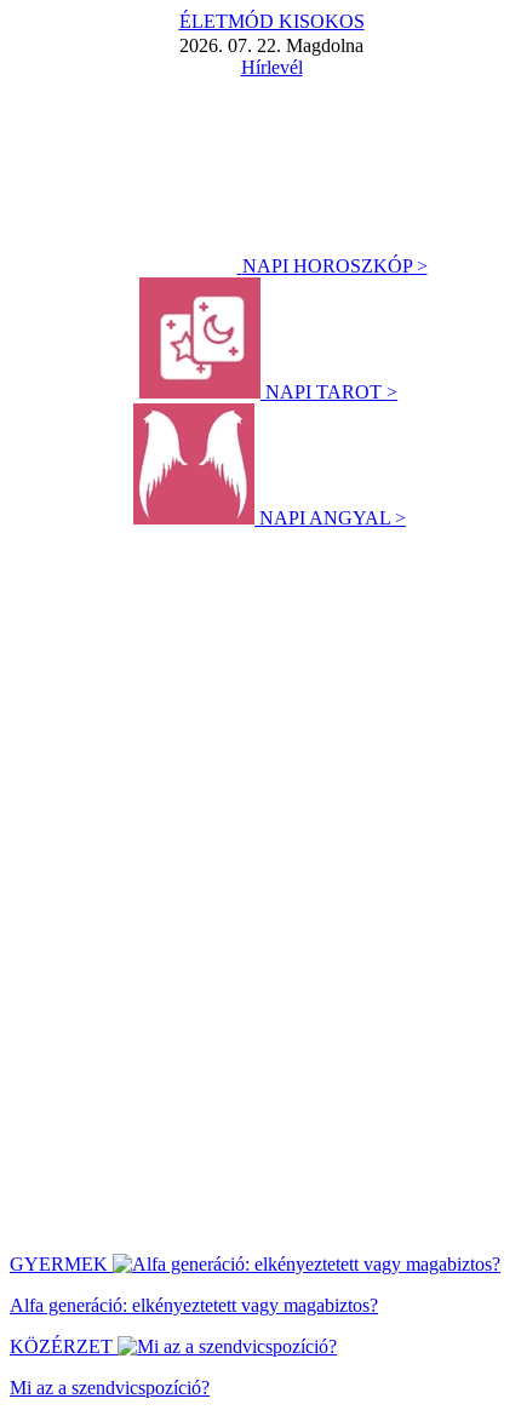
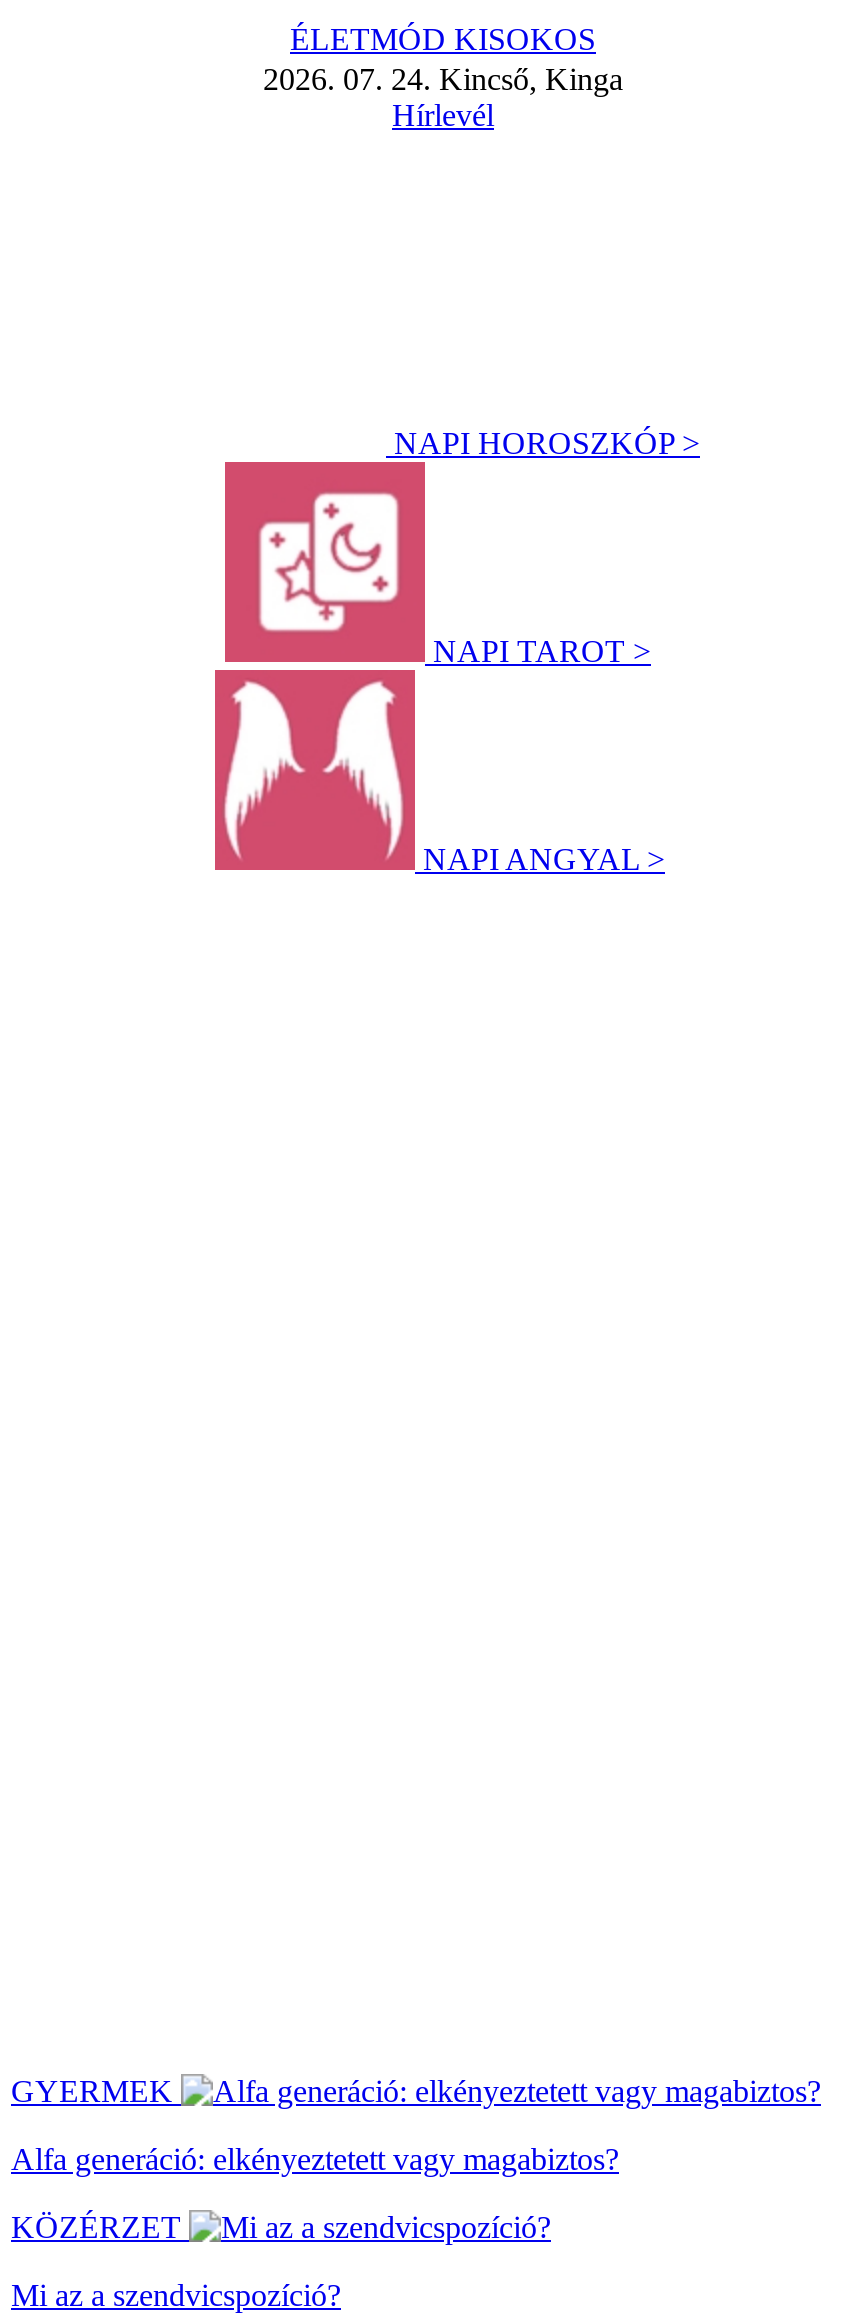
[179,35,363,56] 2026. 07. 22. Magdolna -> [263,62,623,96] 2026. 07. 24. Kincső, Kinga

